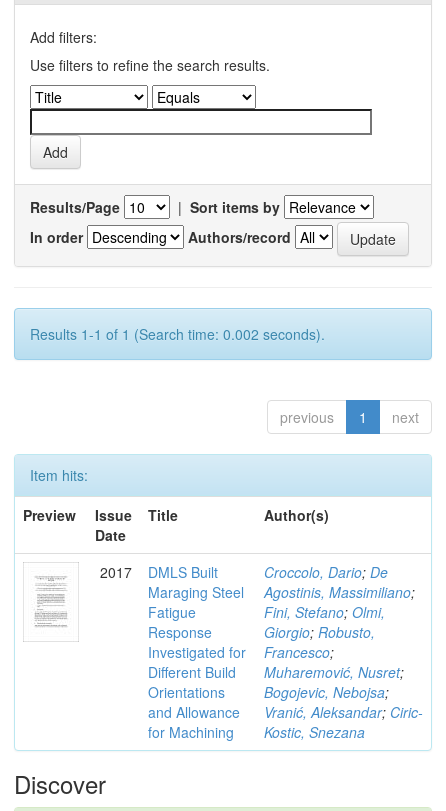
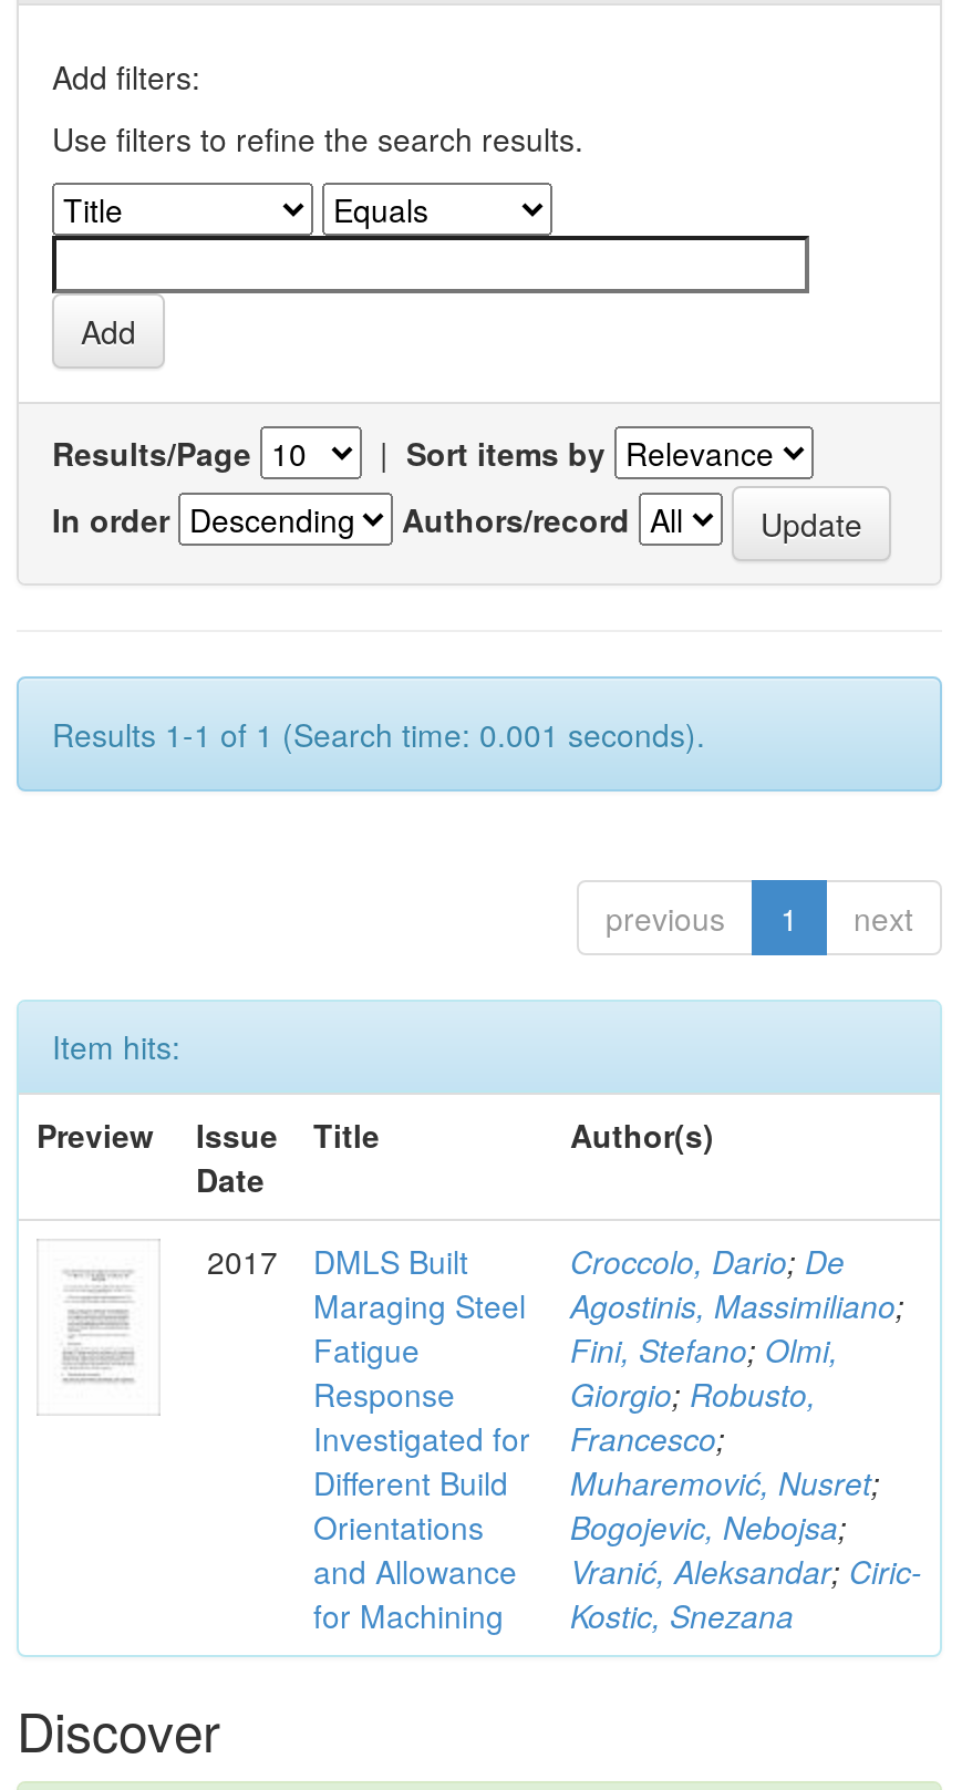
[30,324,325,344] Results 1-1 of 1 (Search time: 0.002 seconds). -> [52,712,705,756] Results 1-1 of 1 (Search time: 0.001 seconds).

